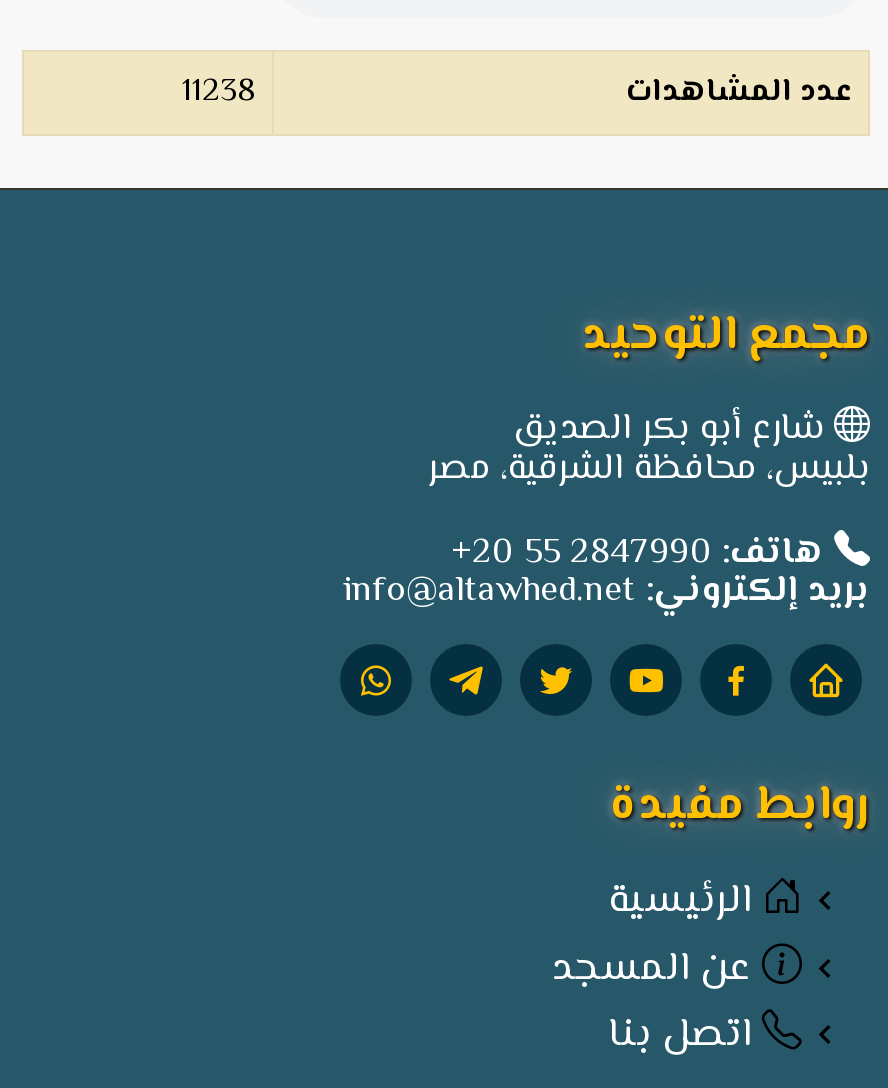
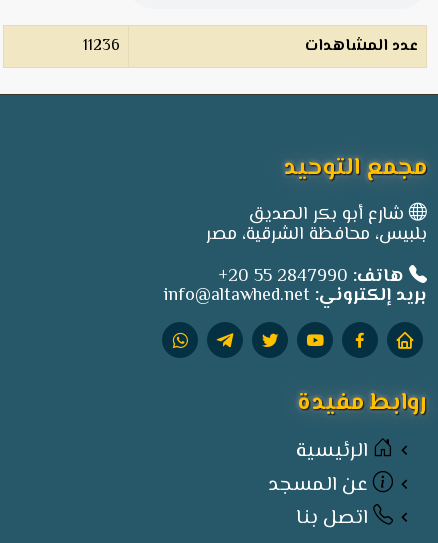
[182,68,256,118] 11238 -> [83,34,120,59] 11236

